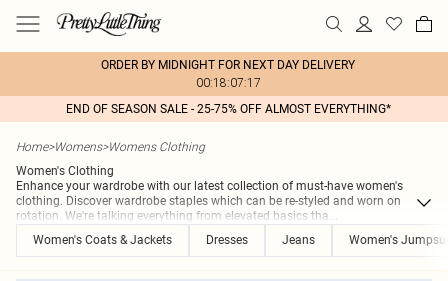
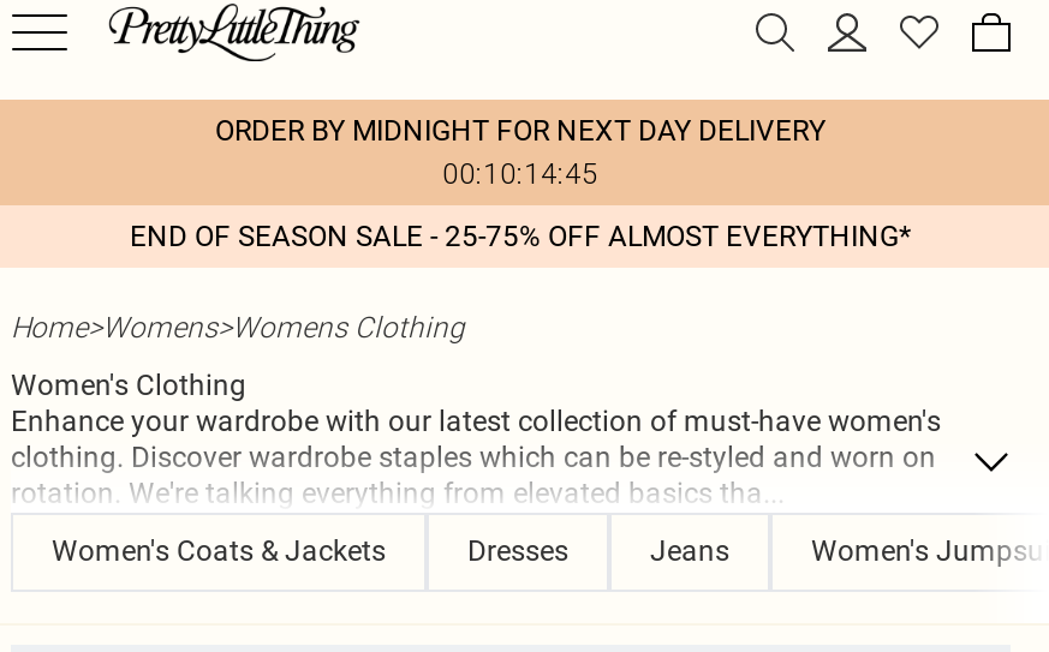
[195,75,260,90] 00:18:07:17 -> [442,155,598,191] 00:10:14:45

